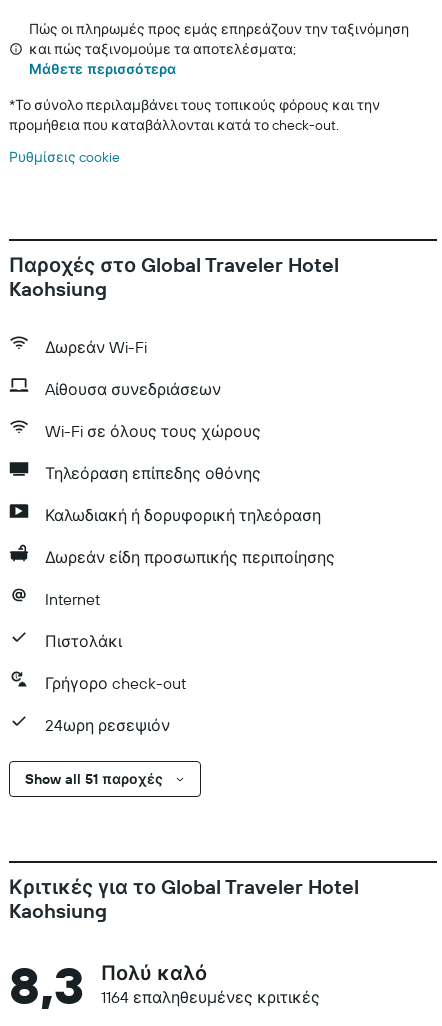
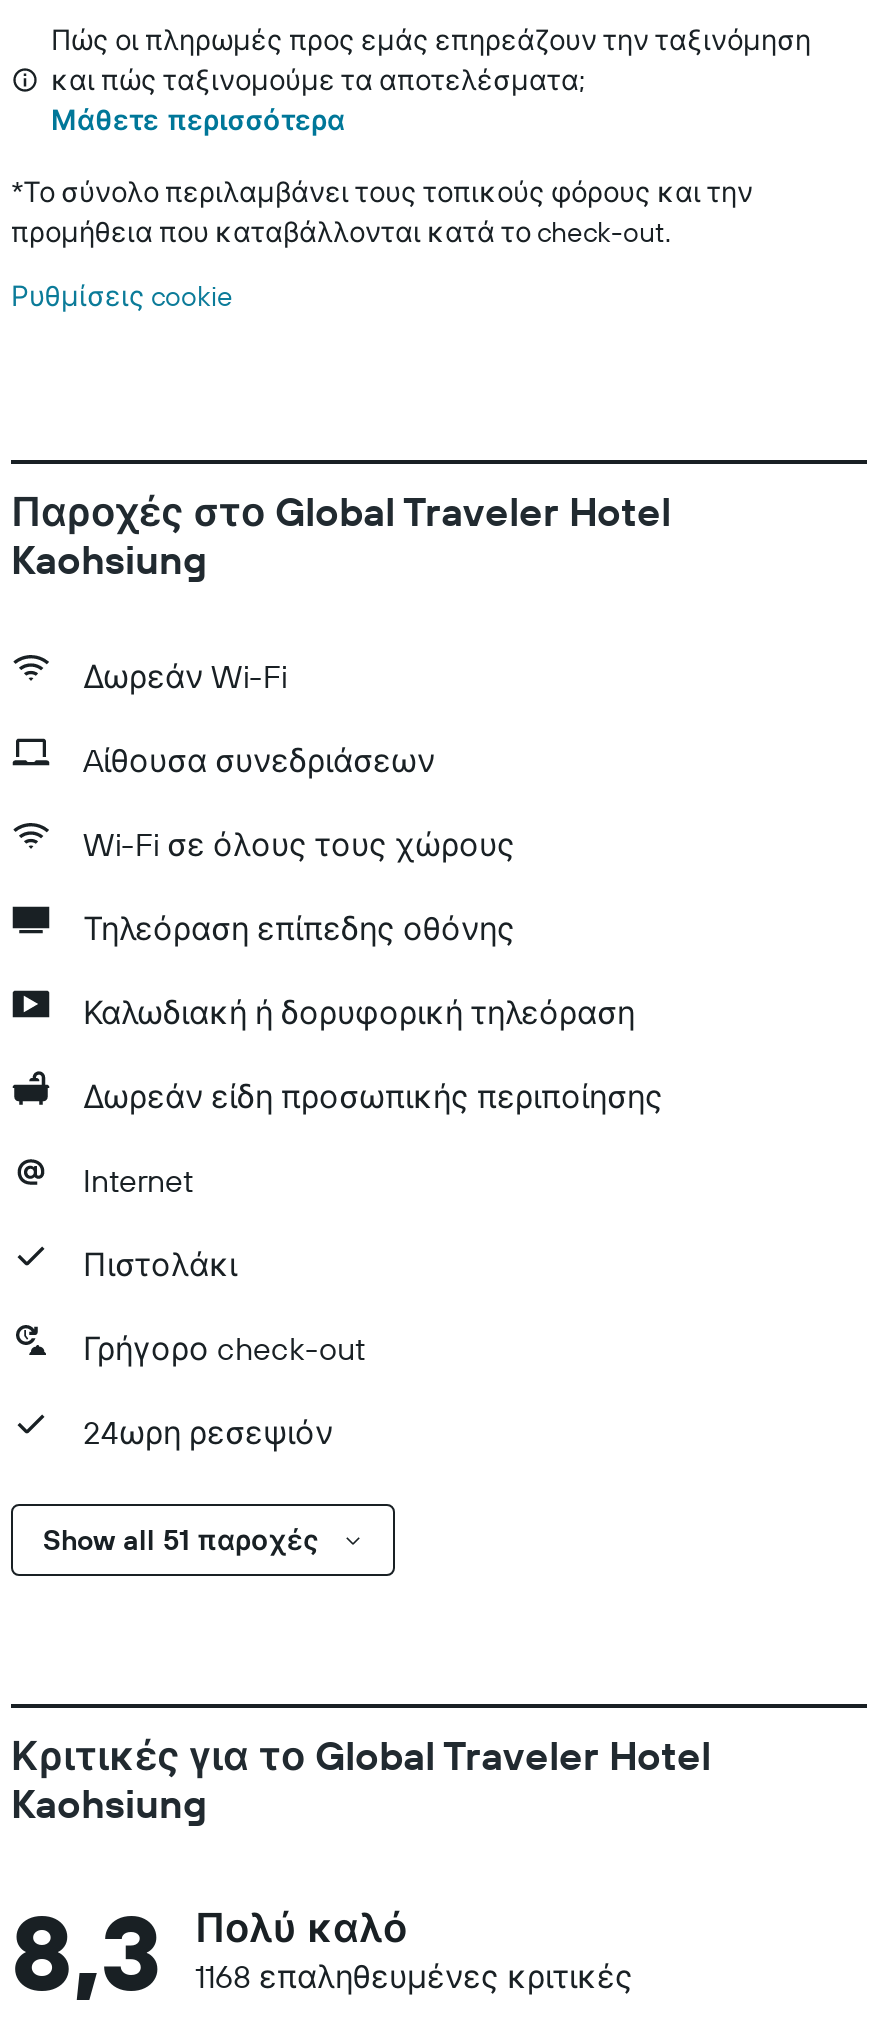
[101,987,320,1007] 1164 επαληθευμένες κριτικές -> [195,1956,633,1996] 1168 επαληθευμένες κριτικές

